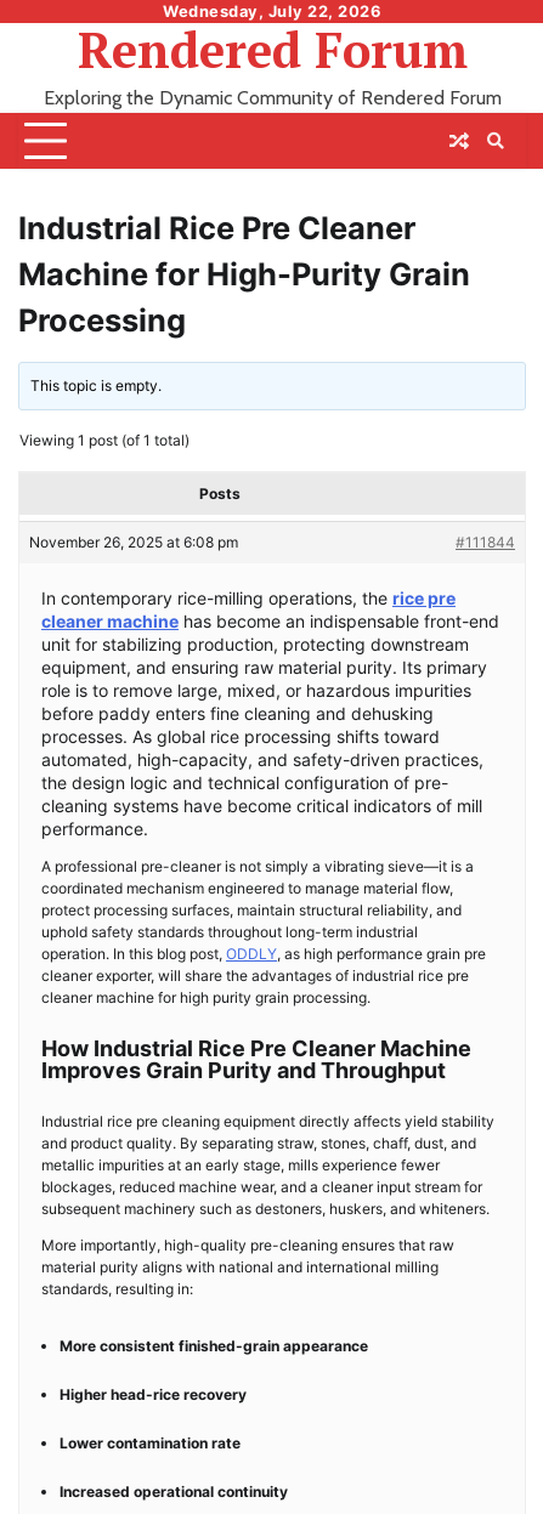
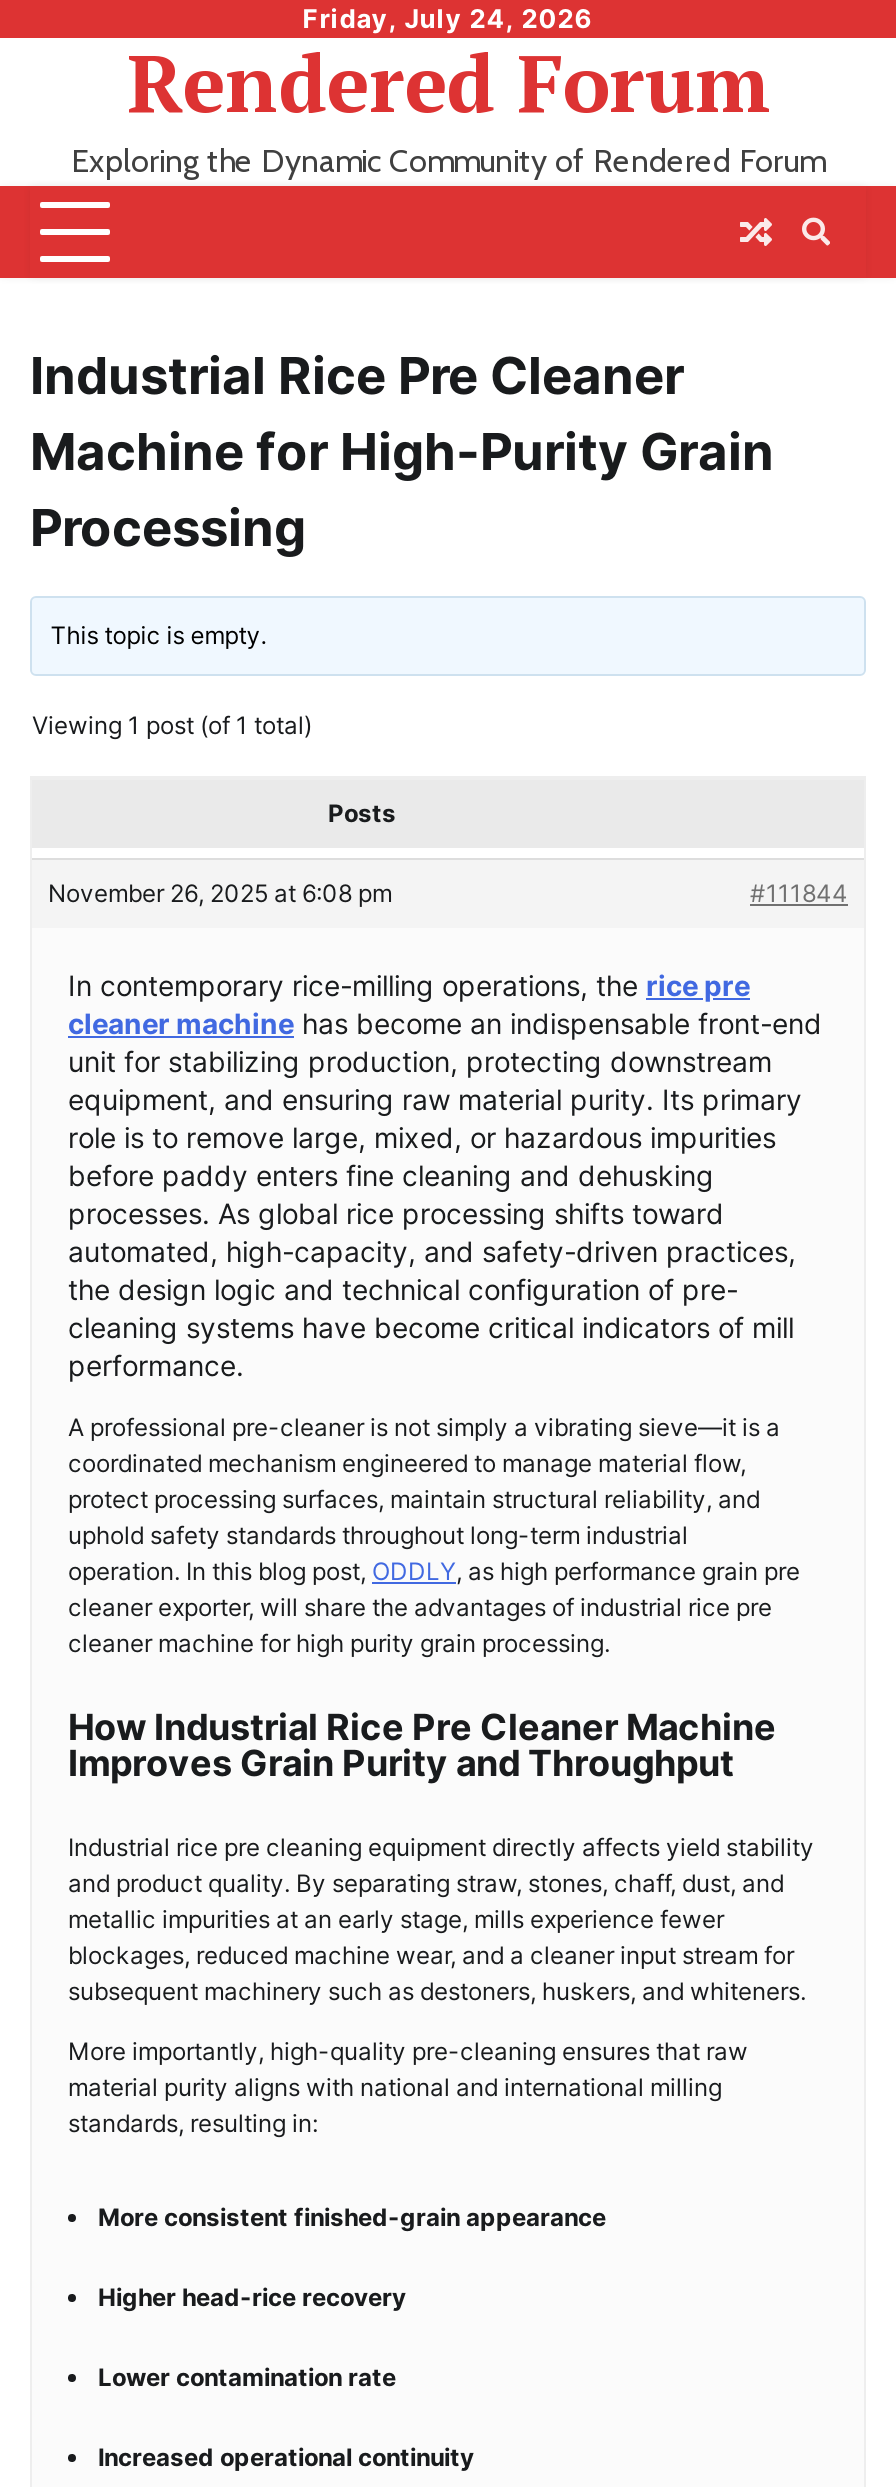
[163,1,381,21] Wednesday, July 22, 2026 -> [302,2,594,34] Friday, July 24, 2026

